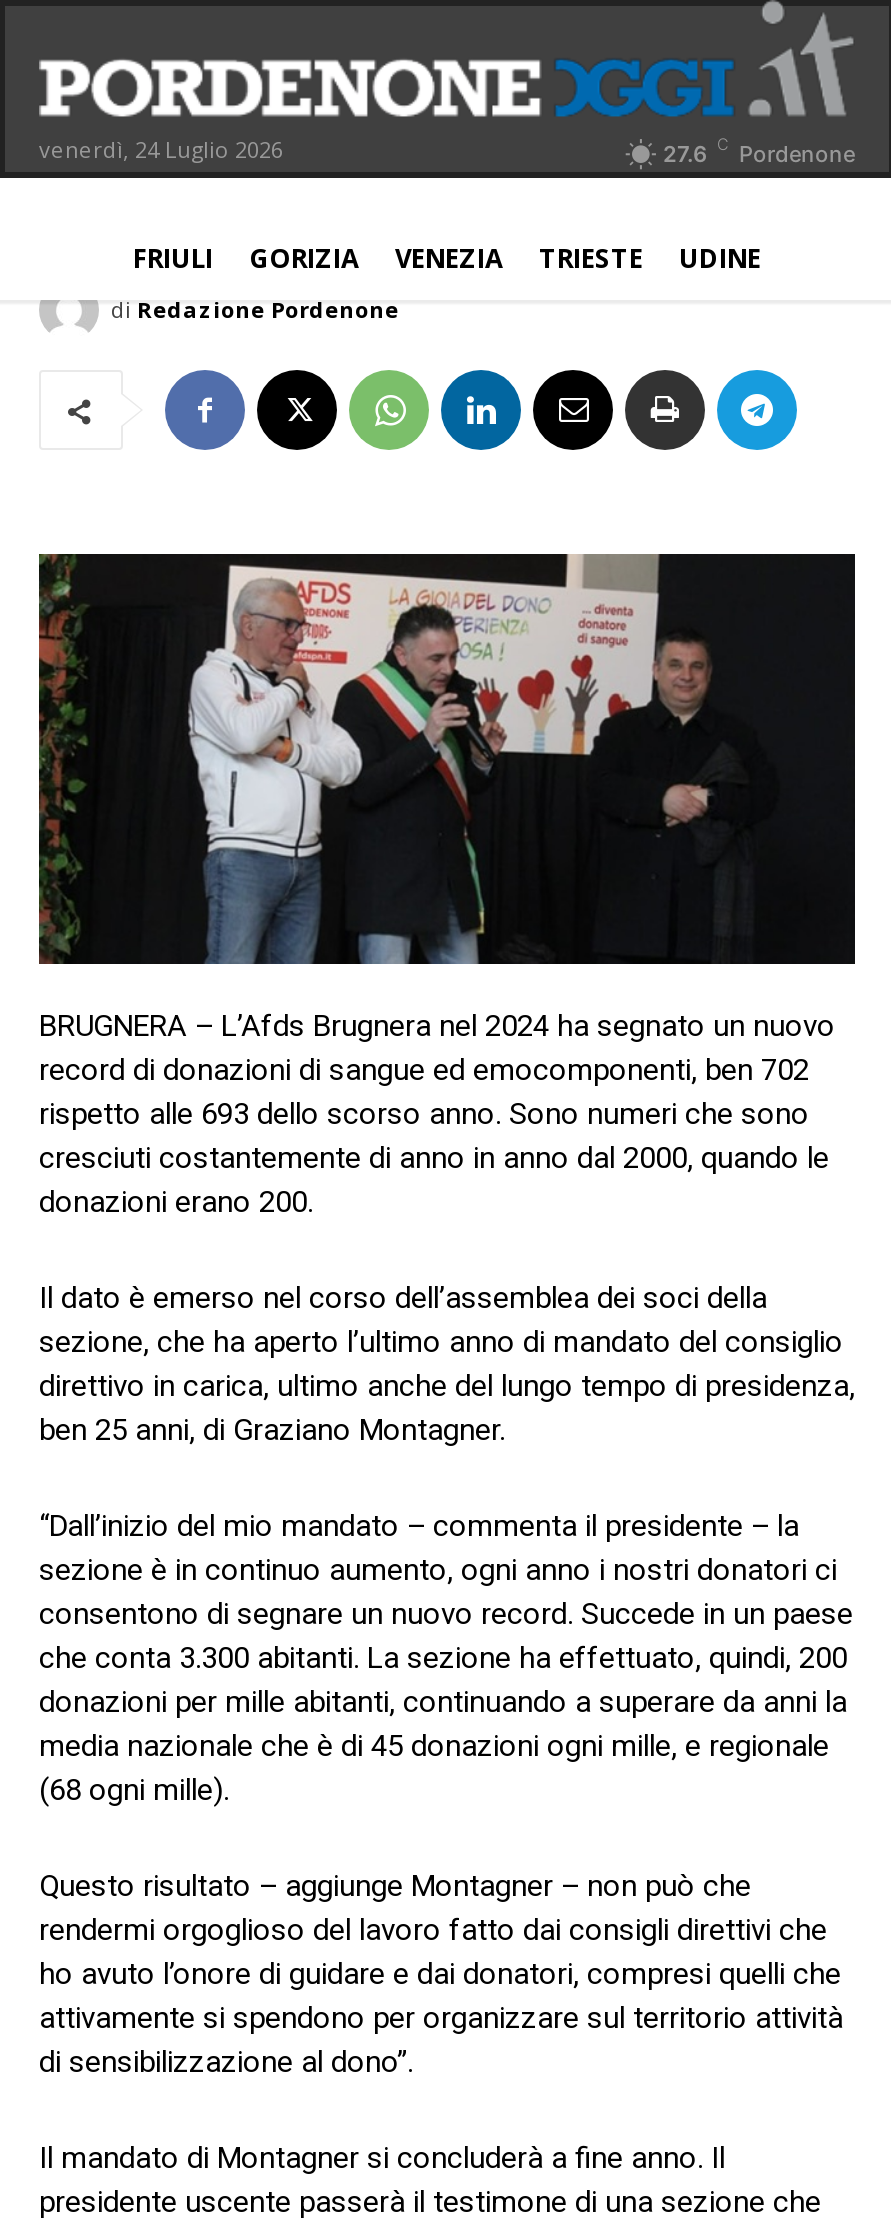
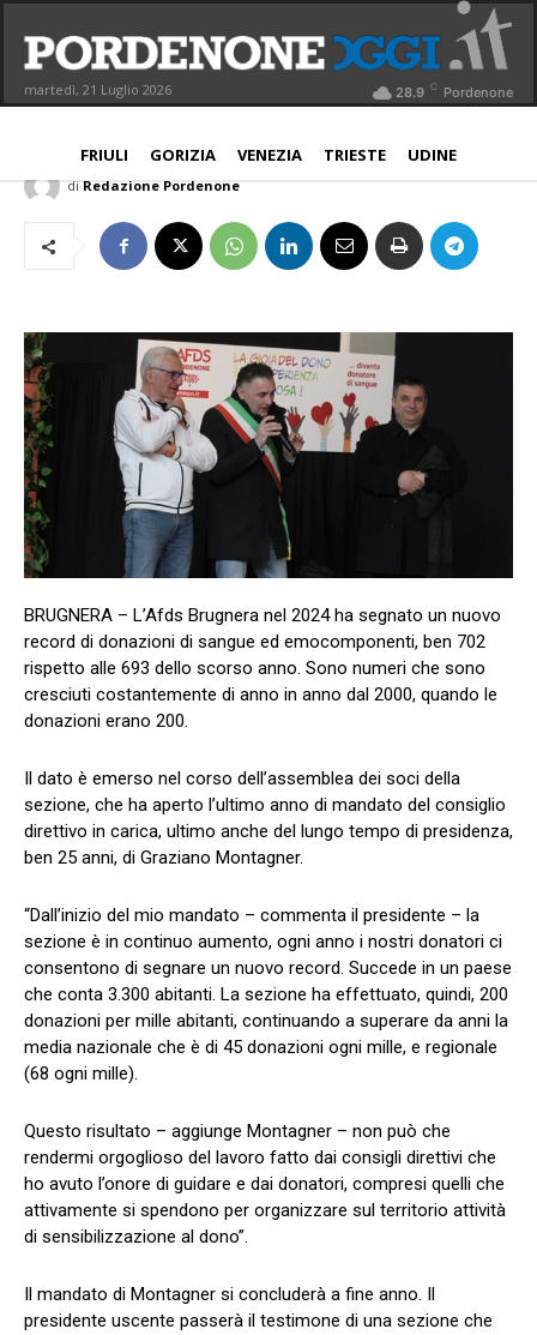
[39,134,283,164] venerdì, 24 Luglio 2026 -> [24,80,171,98] martedì, 21 Luglio 2026
[663,134,855,168] 27.6 C Pordenone -> [396,80,513,101] 28.9 C Pordenone

